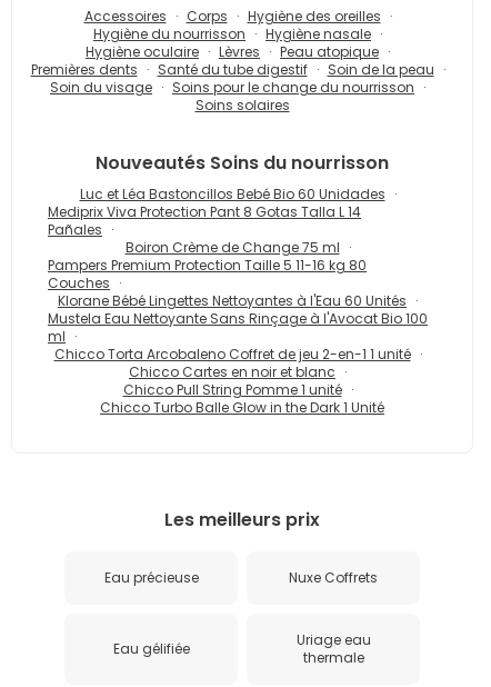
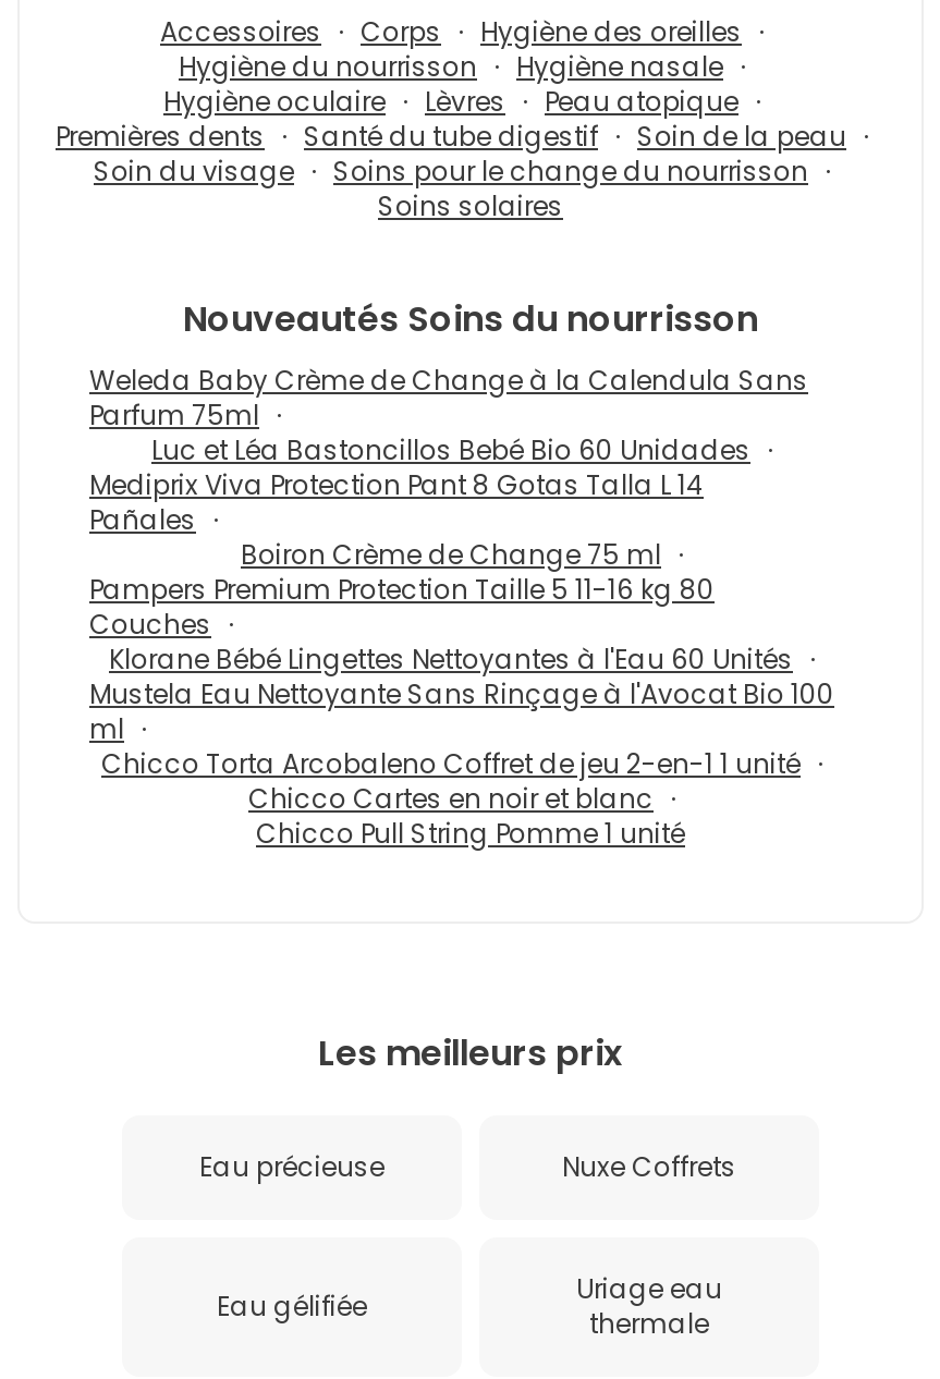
none -> [89,361,808,432] Weleda Baby Crème de Change à la Calendula Sans | Parfum 75ml
moved [48,184,428,381] -> [89,430,834,816]: Luc et Léa Bastoncillos Bebé Bio 60 Unidades | Mediprix Viva Protection Pant 8 Gotas Talla L 14 | Pañales | ... | Chicco Torta Arcobaleno Coffret de jeu 2-en-1 1 unité | Chicco Cartes en noir et blanc
[100,397,384,416] Chicco Turbo Balle Glow in the Dark 1 Unité -> none

